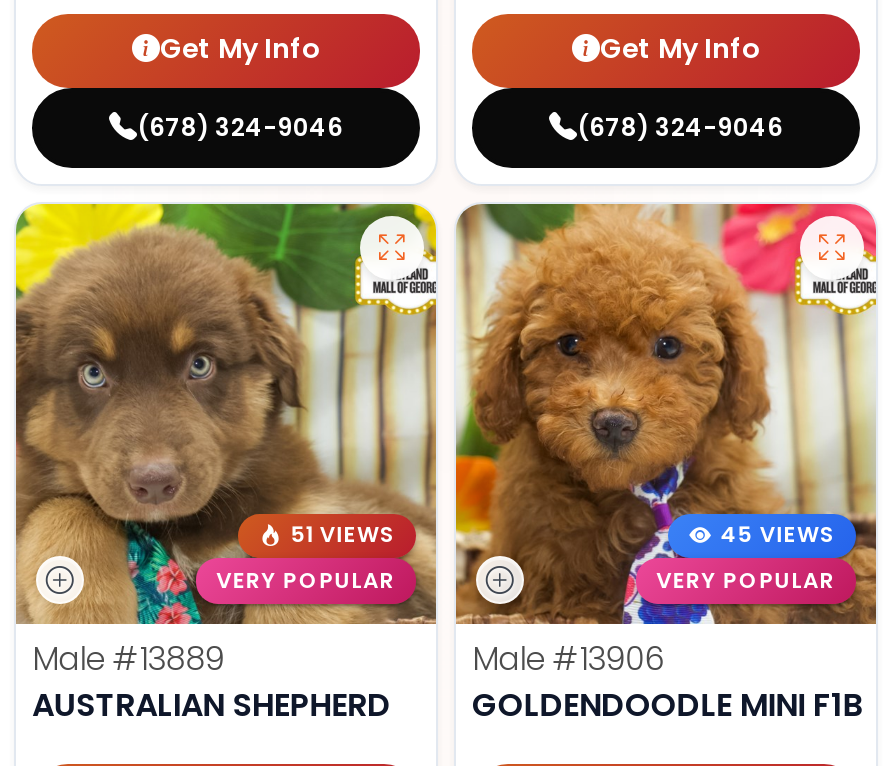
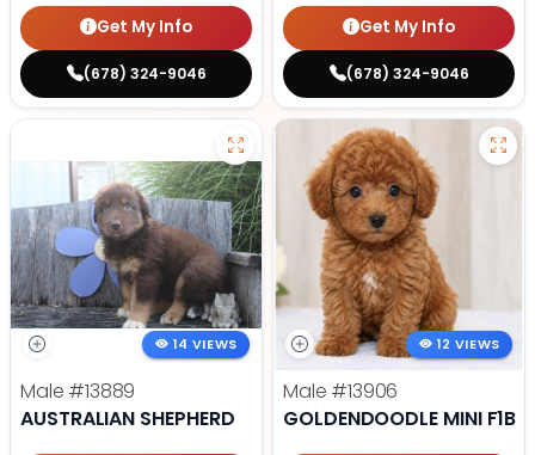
[14,202,438,626] [image] | 51 VIEWS | VERY POPULAR -> [10,119,263,370] [image] | 14 VIEWS
[454,202,878,626] [image] | 45 VIEWS | VERY POPULAR -> [273,119,524,370] [image] | 12 VIEWS

